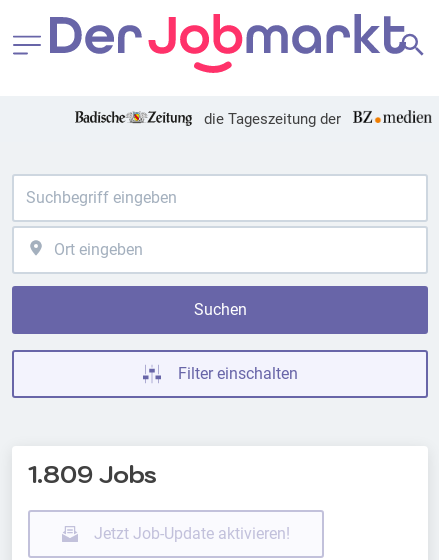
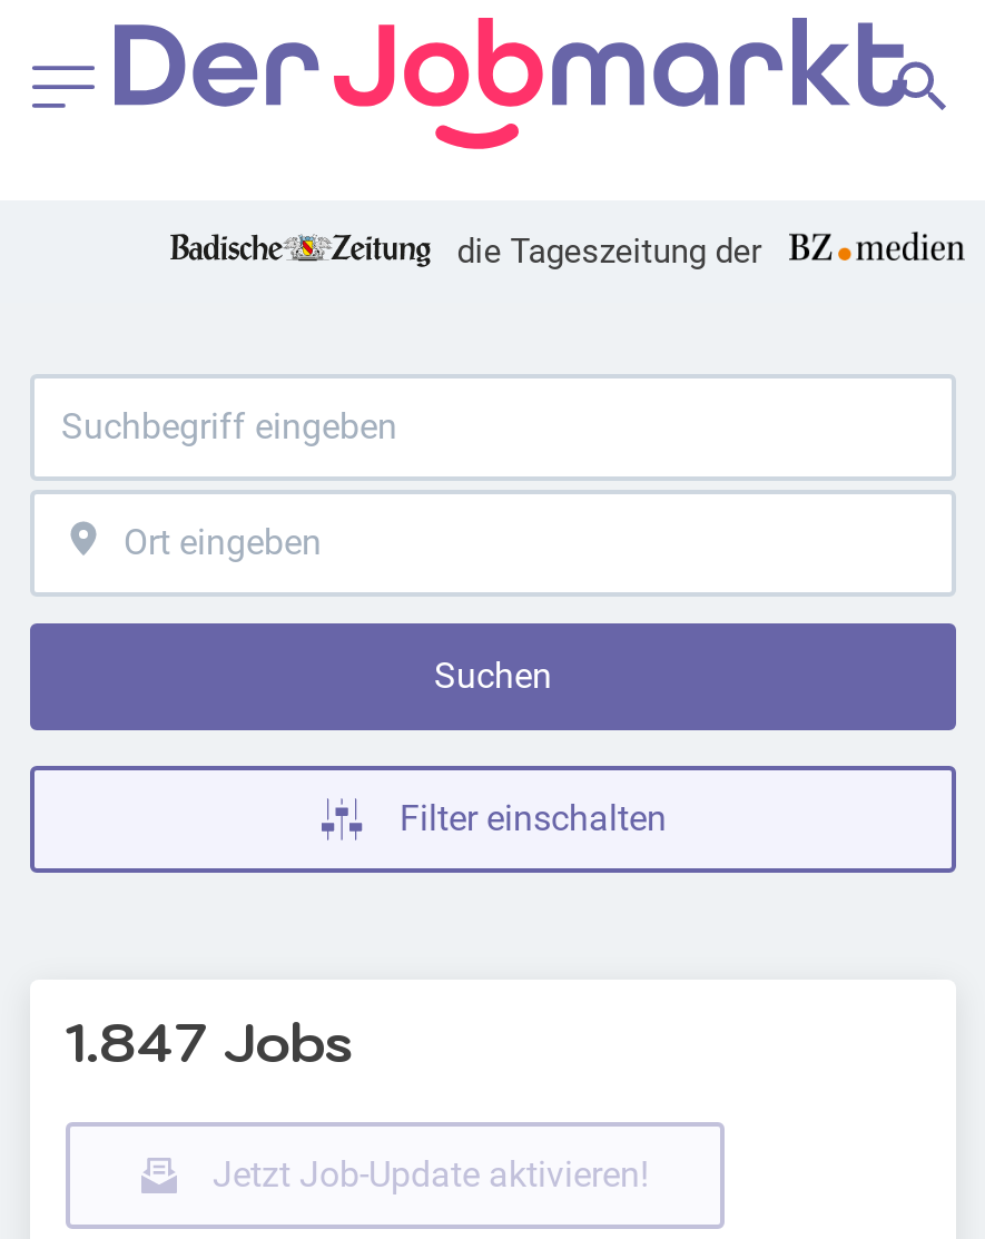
[28,458,157,490] 1.809 Jobs -> [66,1006,353,1077] 1.847 Jobs

